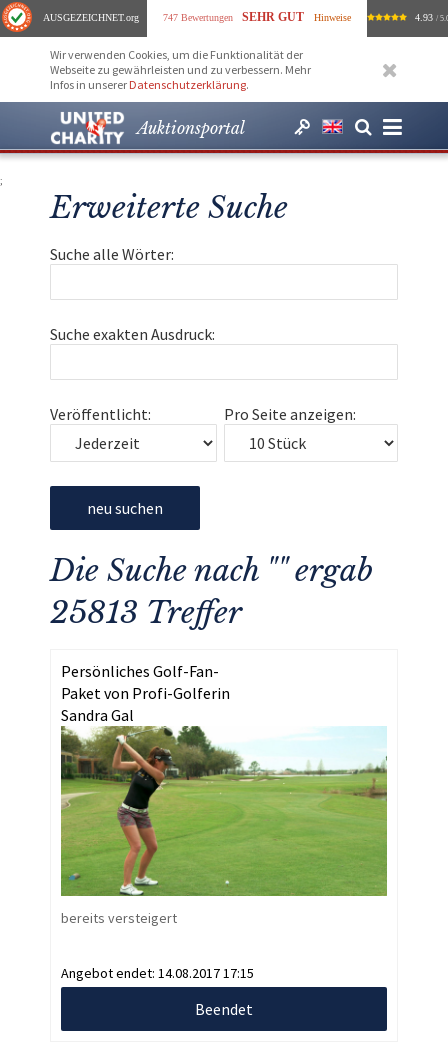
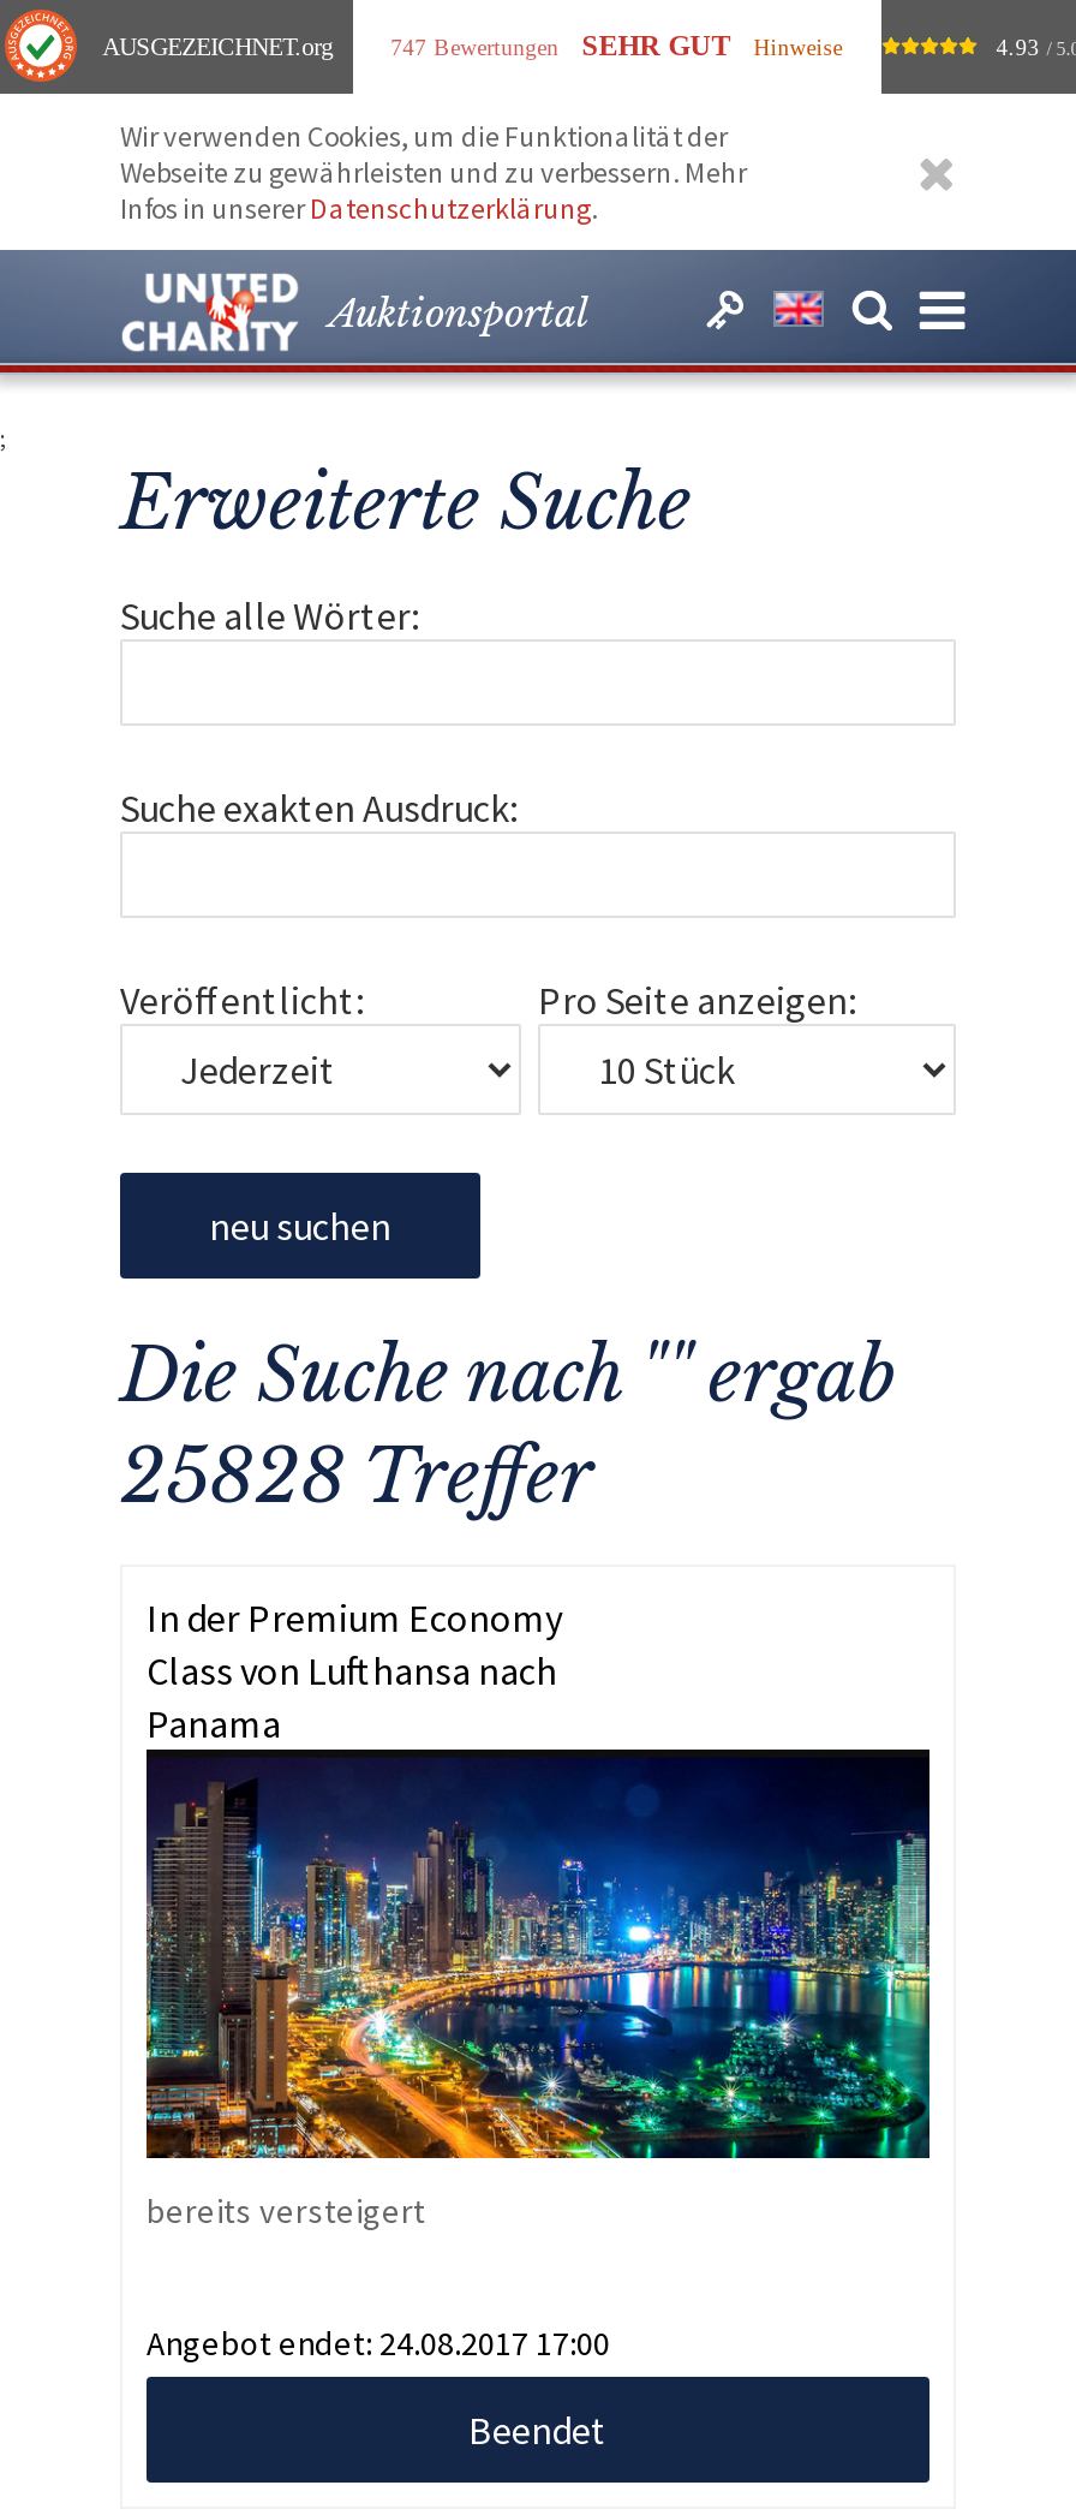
[50,594,242,631] 25813 Treffer -> [120,1432,593,1521] 25828 Treffer
[61,661,230,725] Persönliches Golf-Fan- | Paket von Profi-Golferin | Sandra Gal -> [147,1593,562,1747] In der Premium Economy | Class von Lufthansa nach | Panama
[60,725,388,897] [image] -> [144,1747,932,2161] [image]
[61,964,254,982] Angebot endet: 14.08.2017 17:15 -> [147,2322,610,2366] Angebot endet: 24.08.2017 17:00

